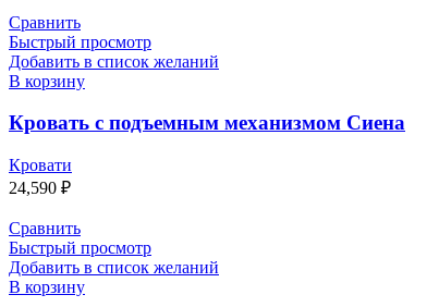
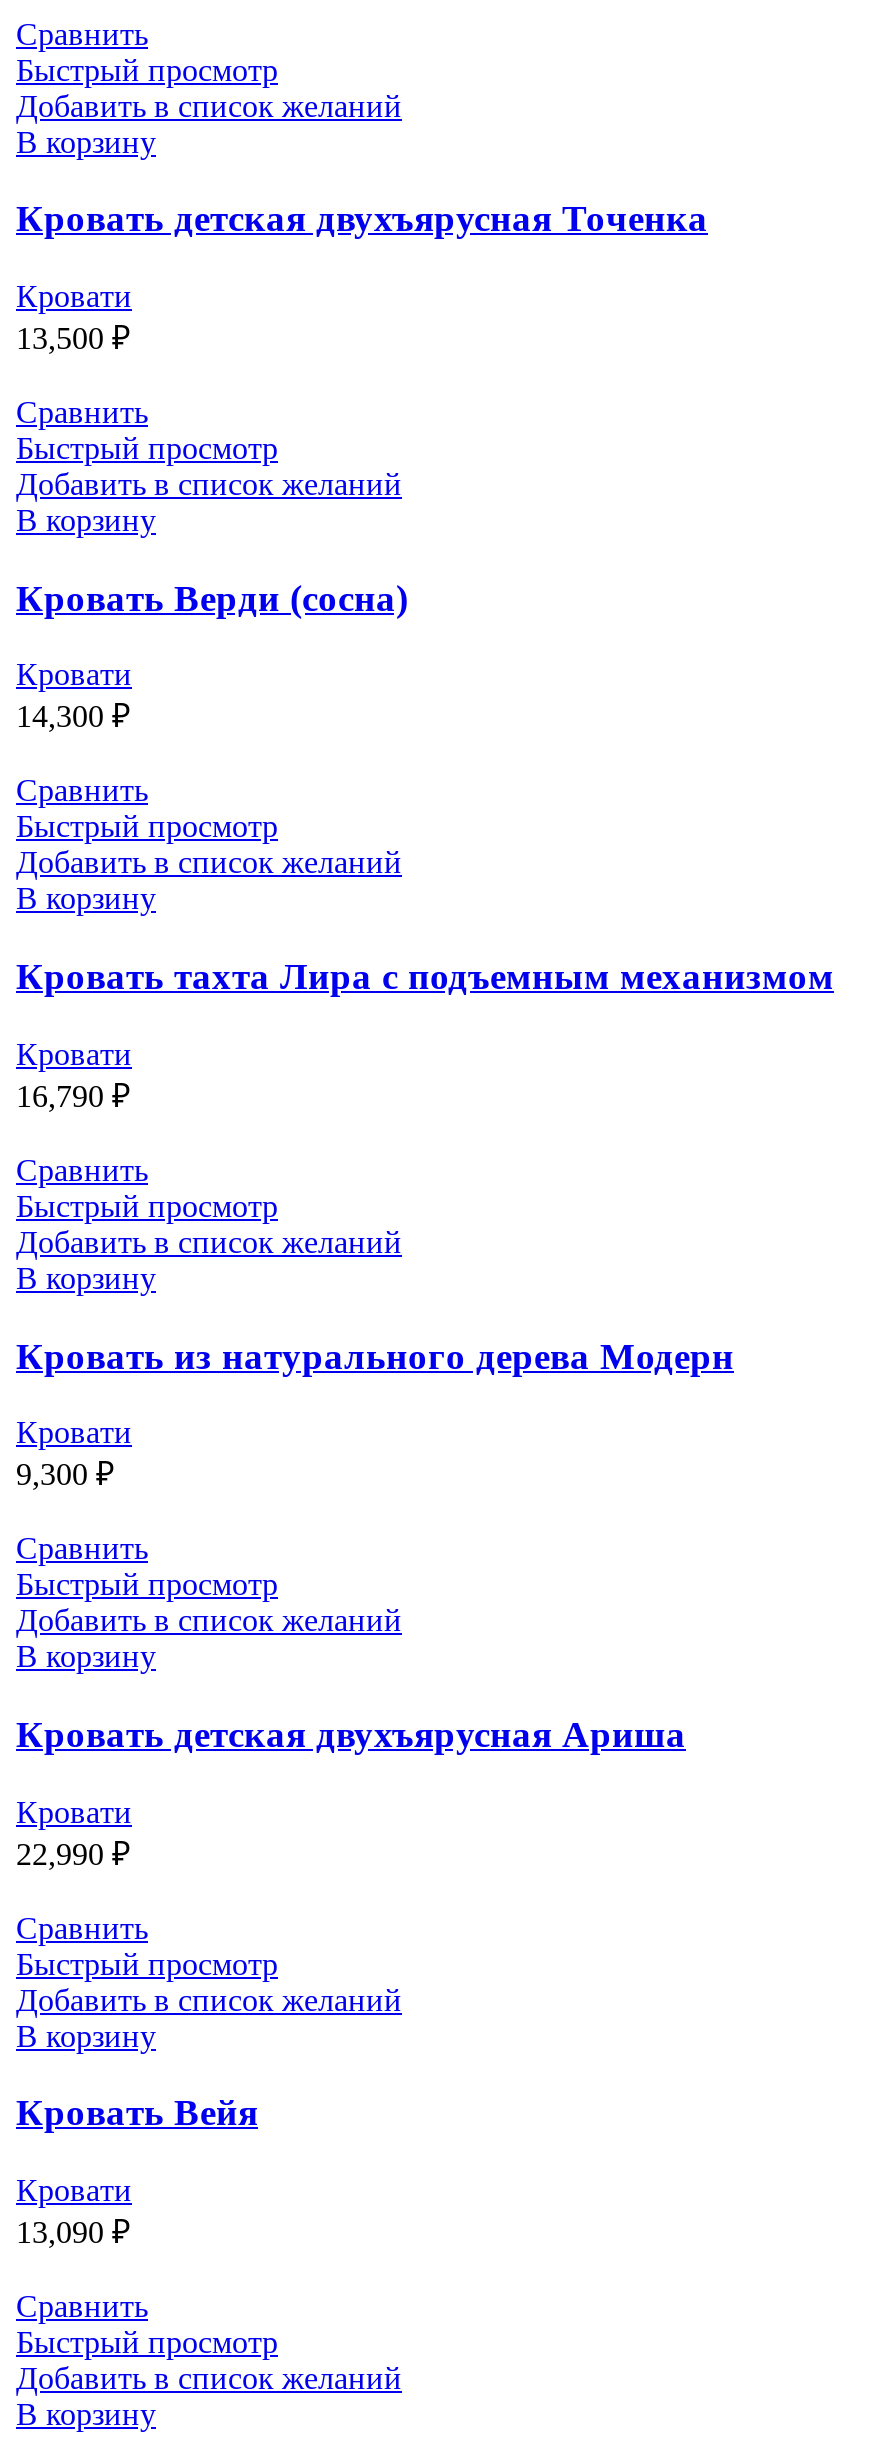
[9,111,405,134] Кровать с подъемным механизмом Сиена -> [16,198,708,240] Кровать детская двухъярусная Точенка
[9,179,71,197] 24,590 ₽ -> [16,321,834,2249] 13,500 ₽ | Сравнить | Быстрый просмотр | Добавить в список желаний | В корзину | Кровать Верди (сосна) | Кровати | 14,300 ₽ | Сравнить | Быстрый просмотр | Добавить в список желаний | В корзину | Кровать тахта Лира с подъемным механизмом | Кровати | 16,790 ₽ | Сравнить | Быстрый просмотр | Добавить в список желаний | В корзину | Кровать из натурального дерева Модерн | Кровати | 9,300 ₽ | Сравнить | Быстрый просмотр | Добавить в список желаний | В корзину | Кровать детская двухъярусная Ариша | Кровати | 22,990 ₽ | Сравнить | Быстрый просмотр | Добавить в список желаний | В корзину | Кровать Вейя | Кровати | 13,090 ₽

